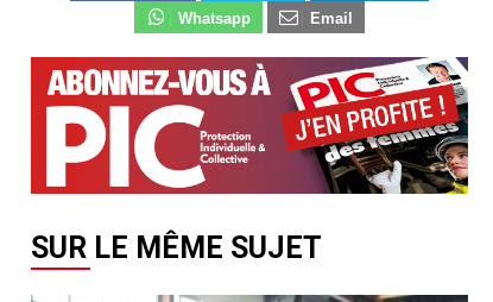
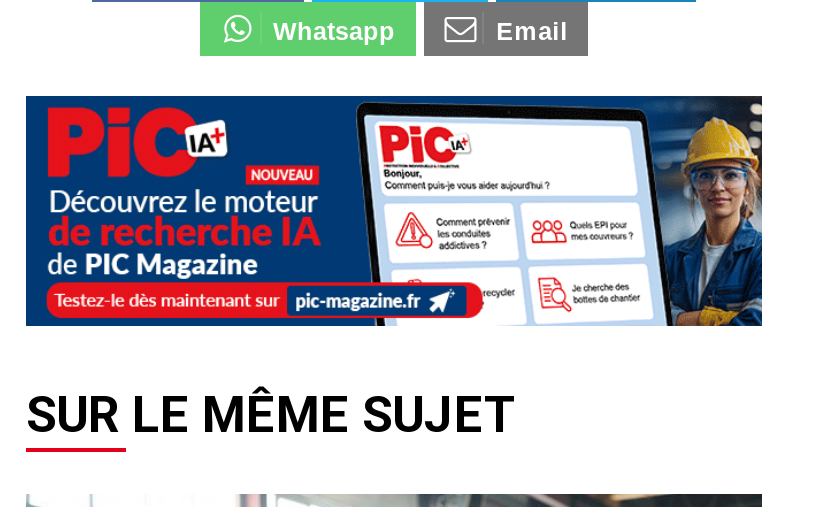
[30,56,469,195] [image] -> [24,93,764,329] [image]

